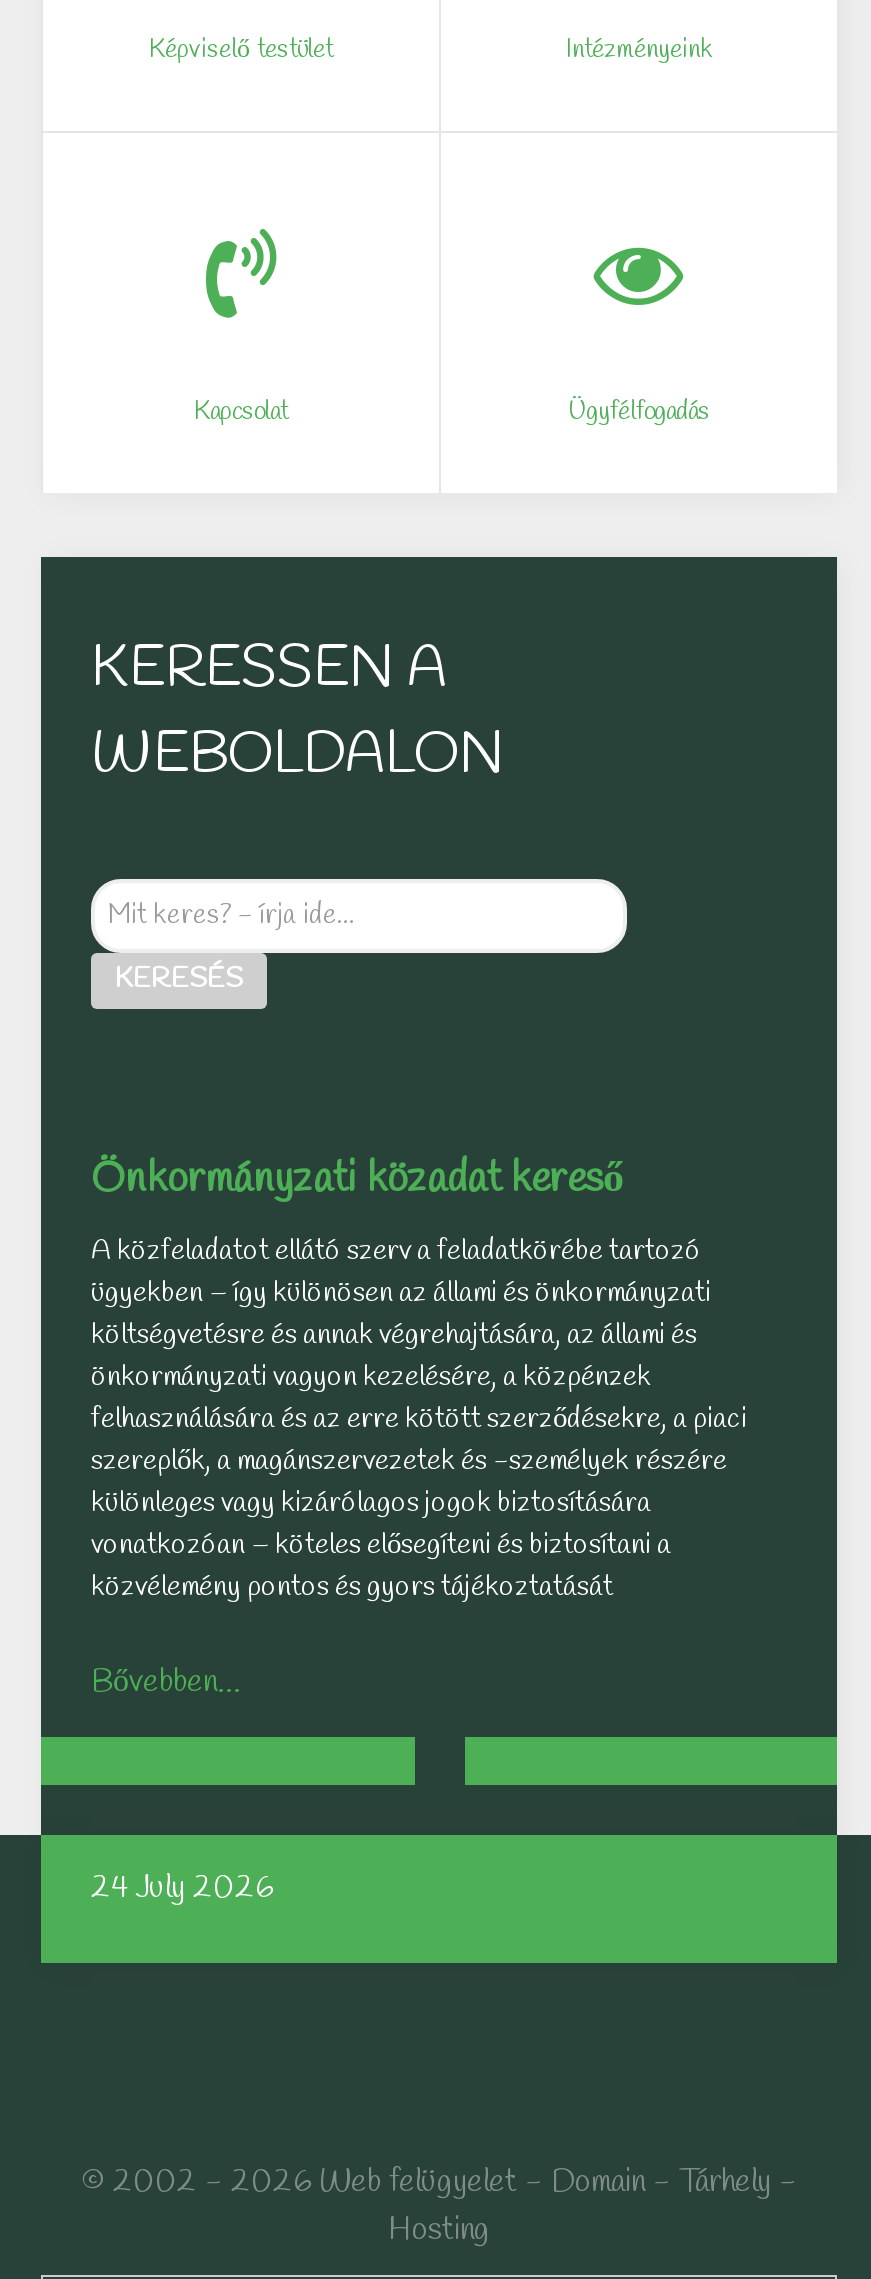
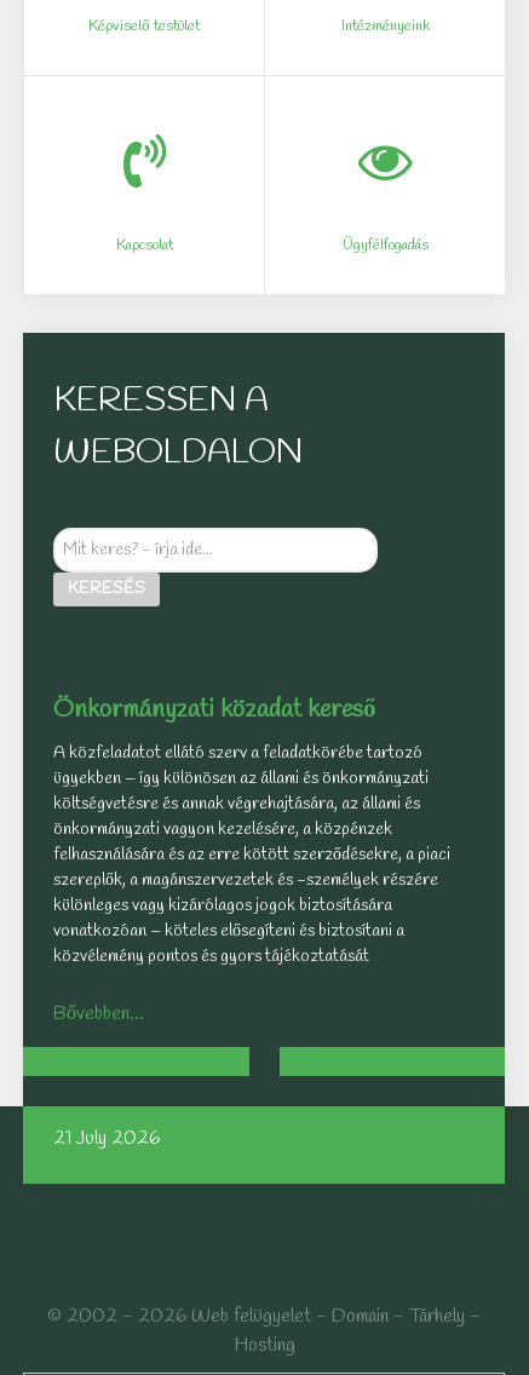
[91,1868,273,1910] 24 July 2026 -> [53,1126,160,1152] 21 July 2026

